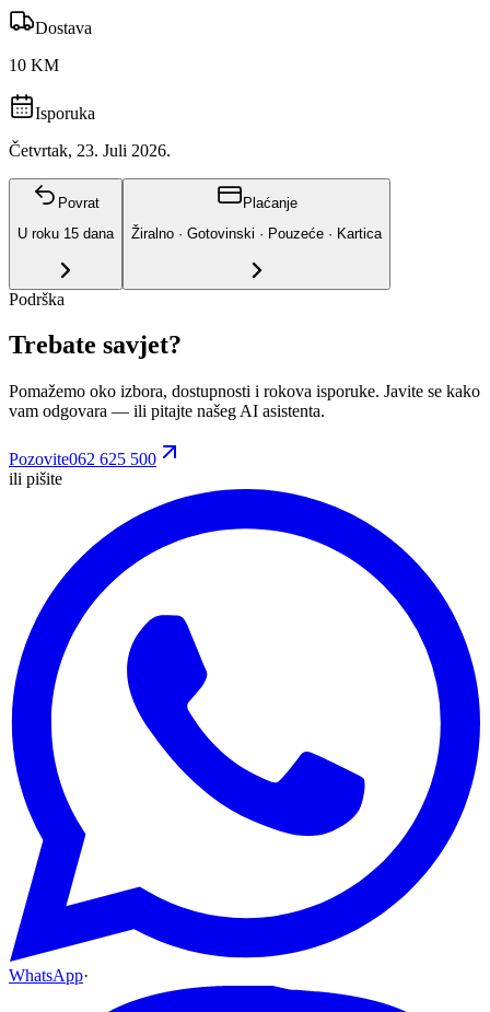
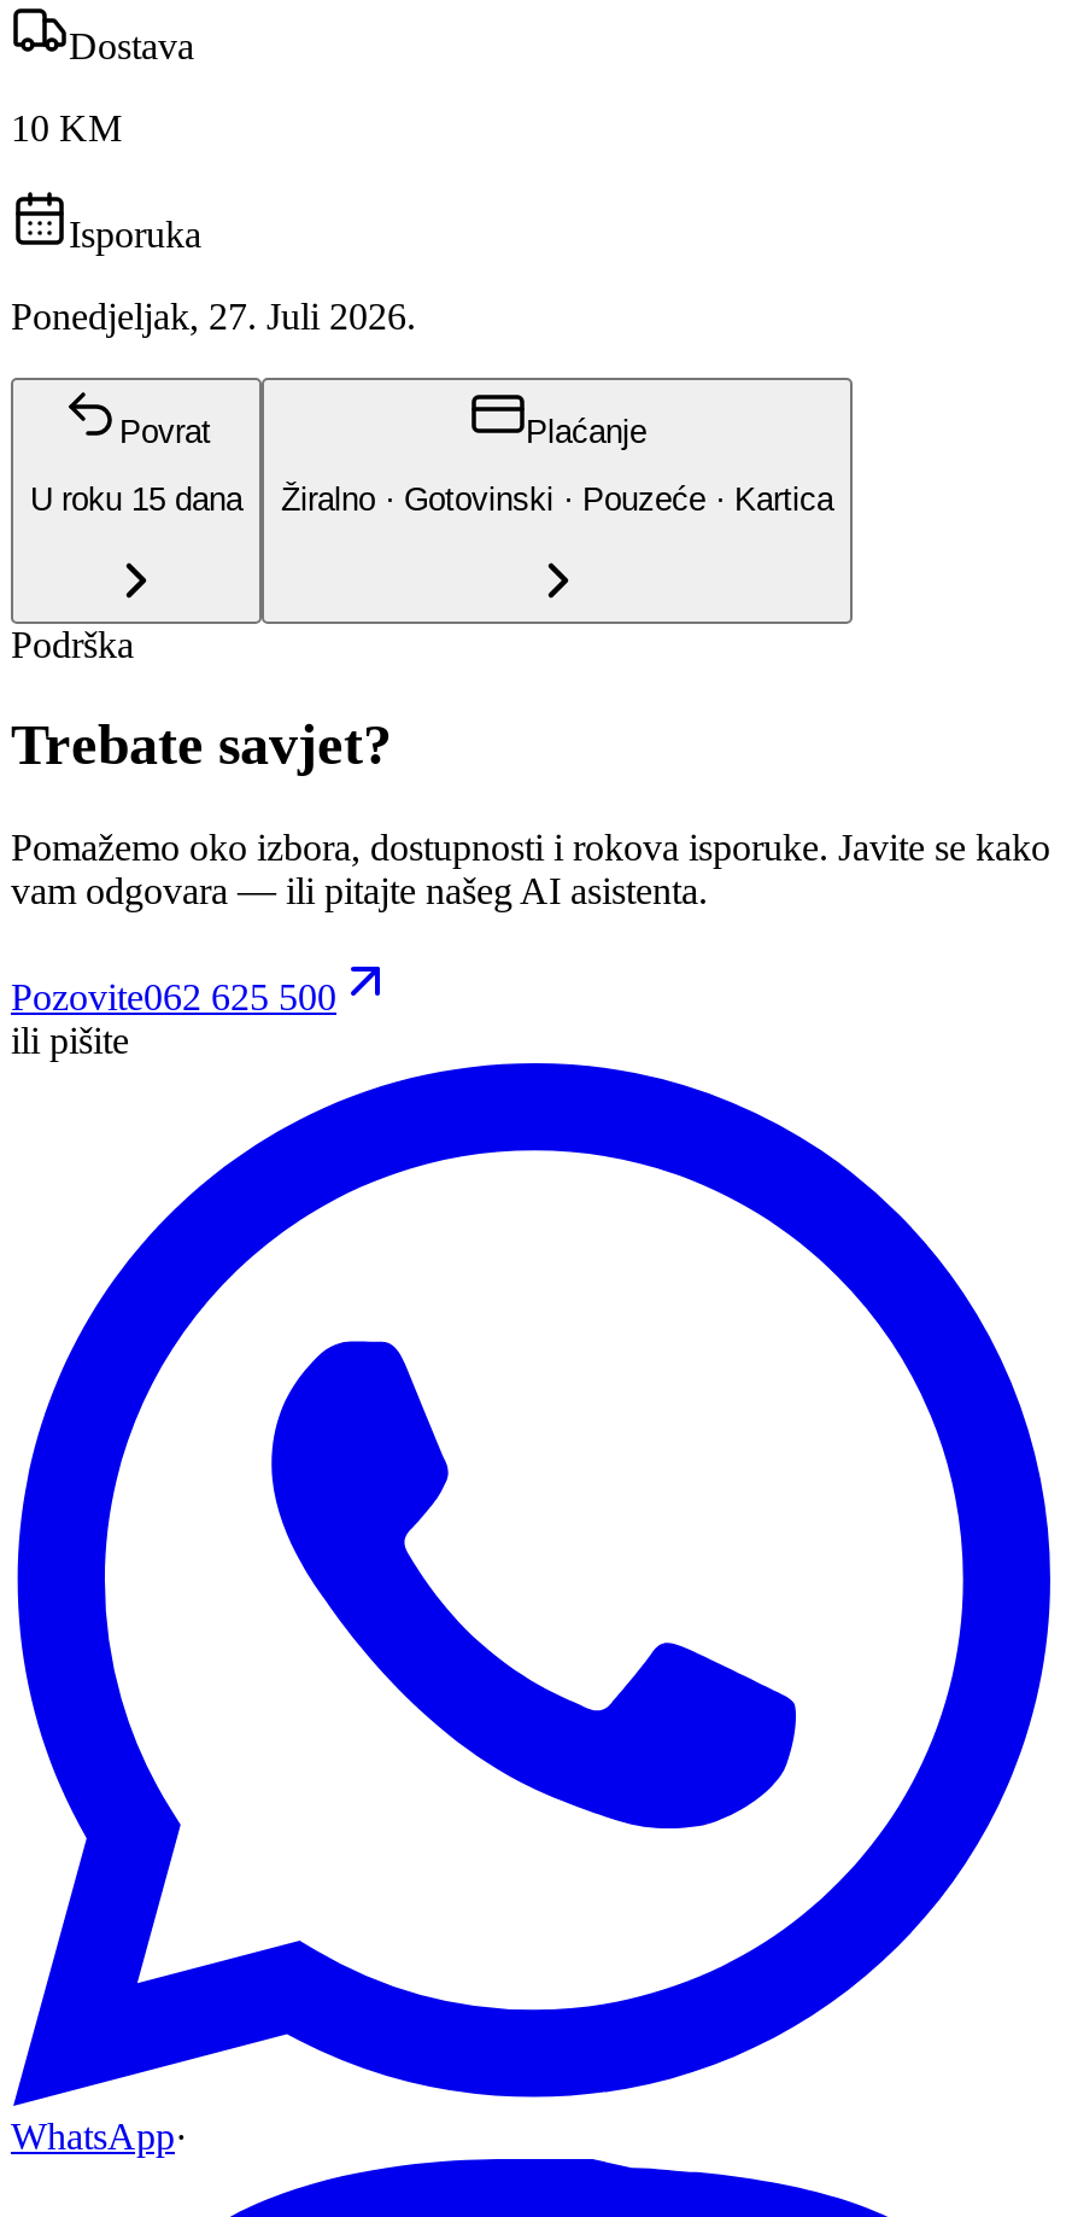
[9,141,171,160] Četvrtak, 23. Juli 2026. -> [11,295,416,336] Ponedjeljak, 27. Juli 2026.

